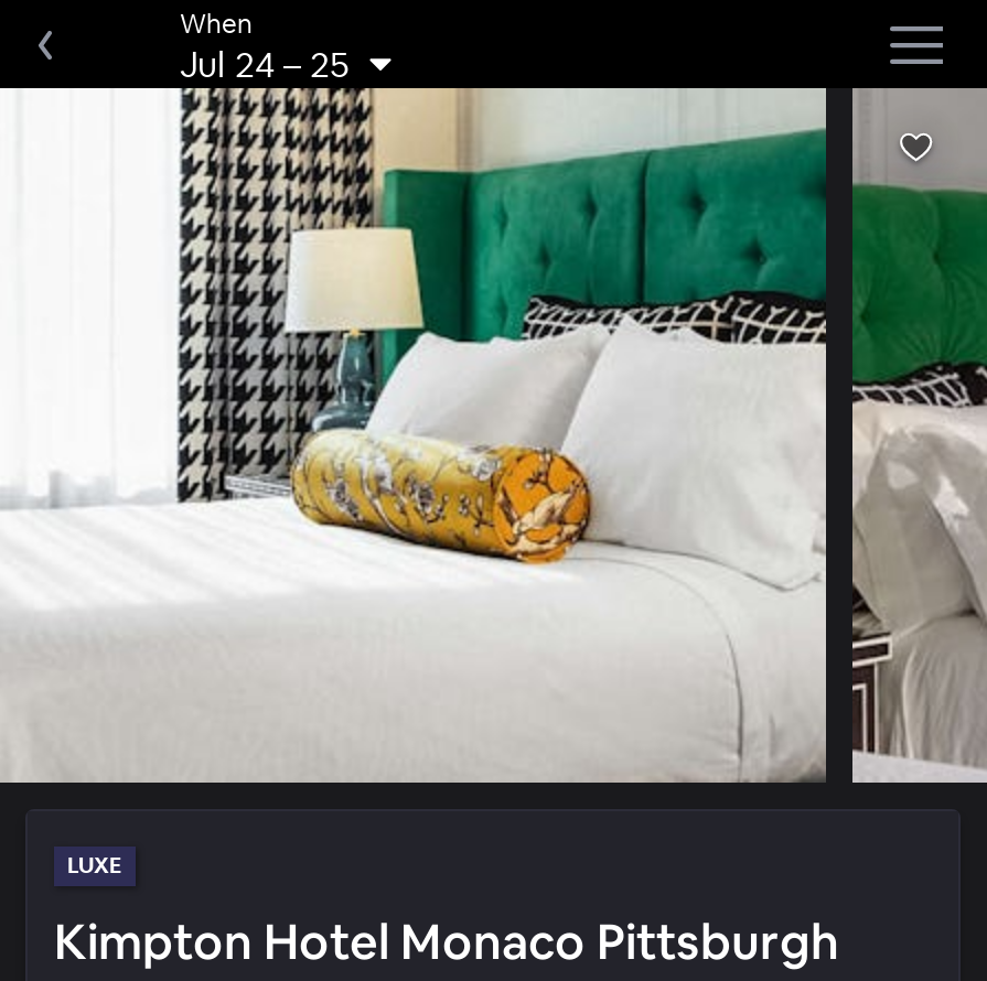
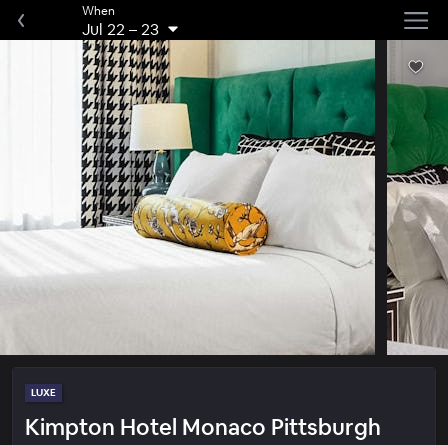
[180,41,350,87] Jul 24 – 25 -> [82,18,159,39] Jul 22 – 23

